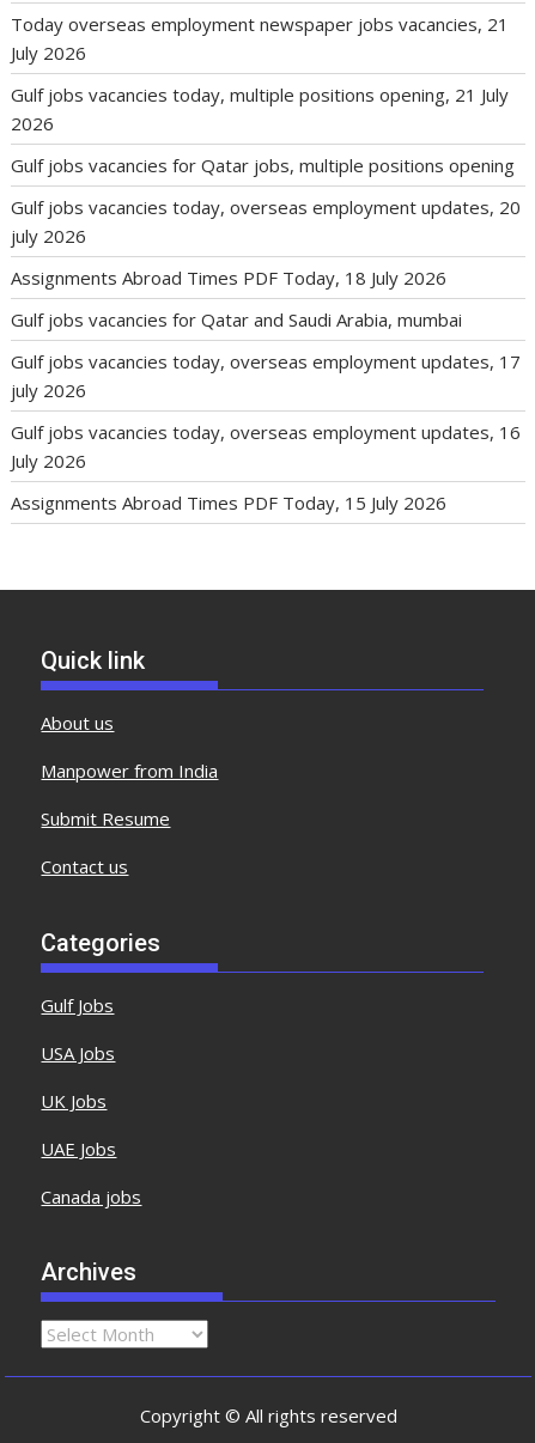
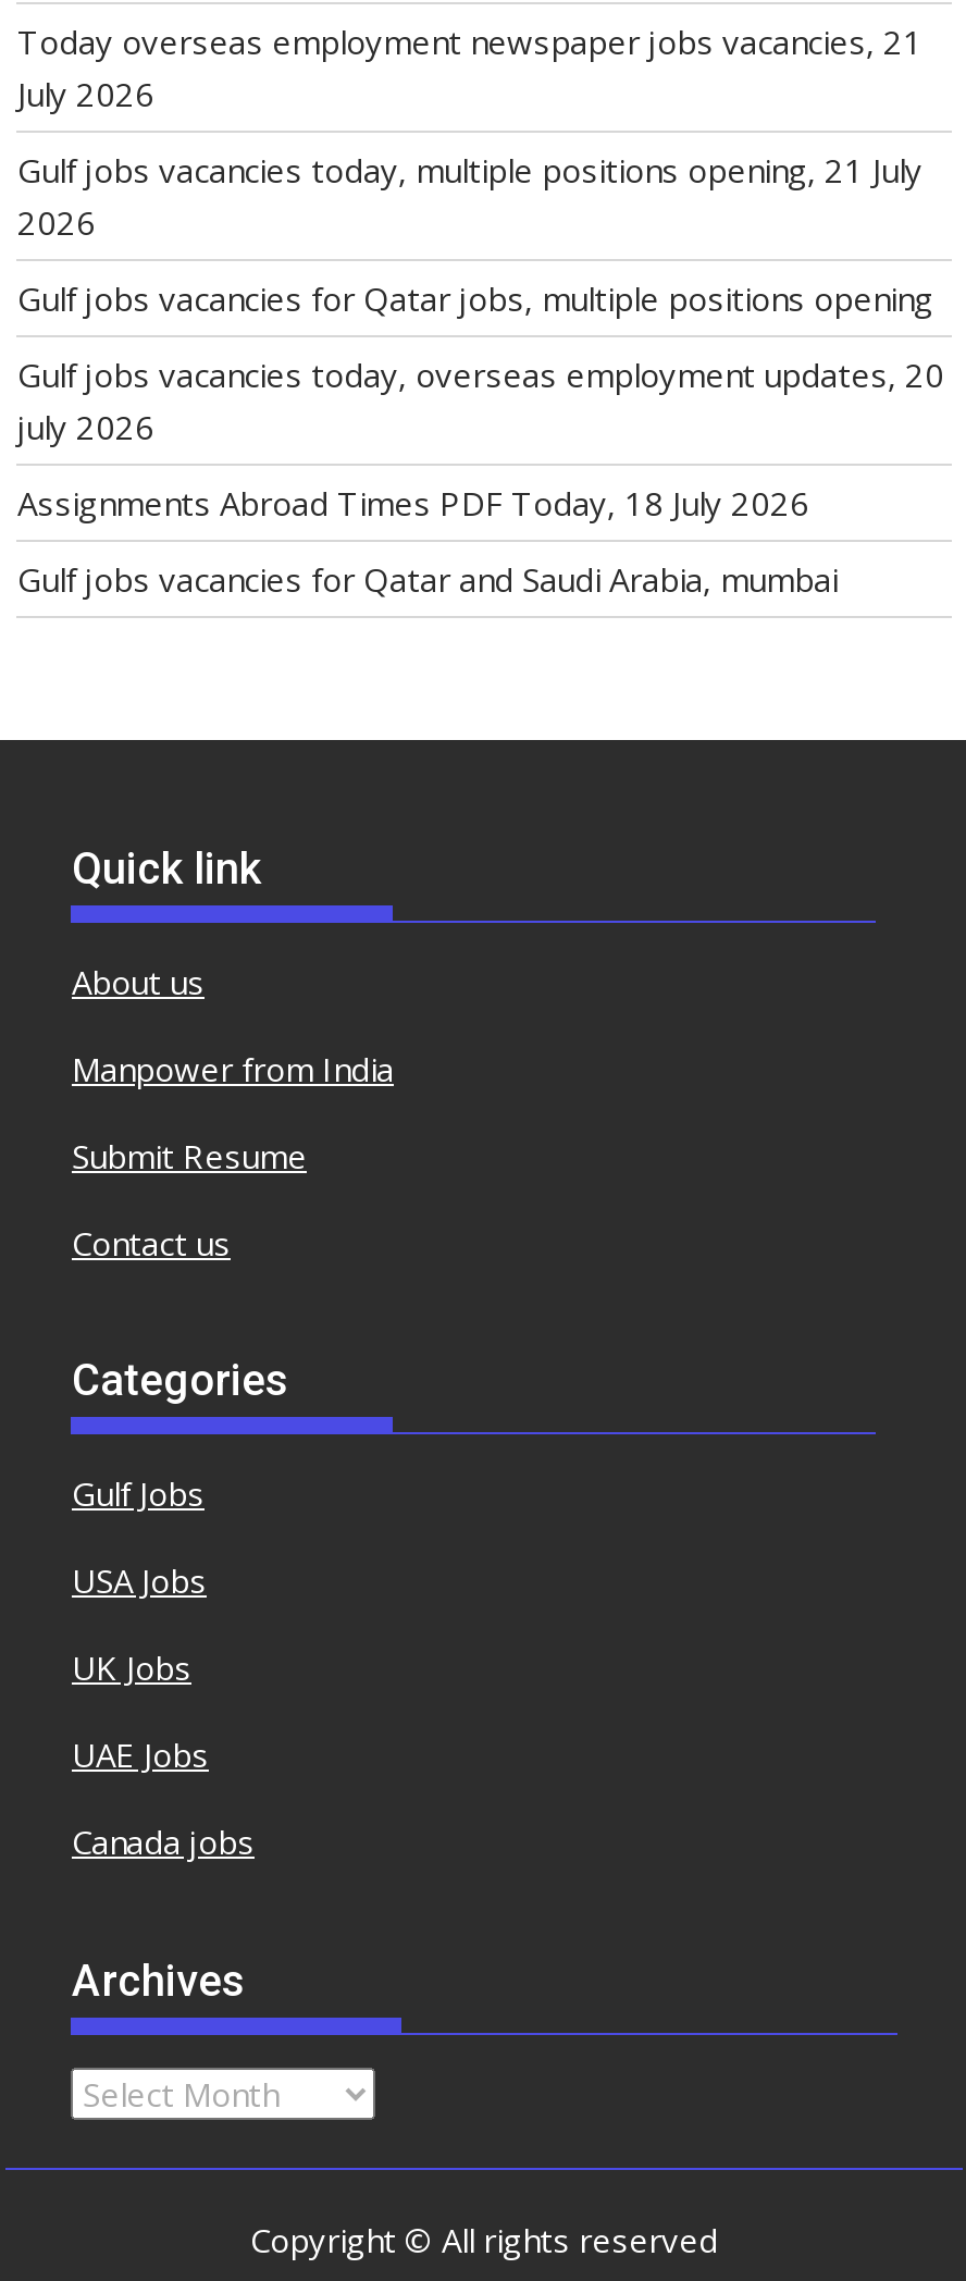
[11,349,521,514] Gulf jobs vacancies today, overseas employment updates, 17 | july 2026 | Gulf jobs vacancies today, overseas employment updates, 16 | July 2026 | Assignments Abroad Times PDF Today, 15 July 2026 -> none

